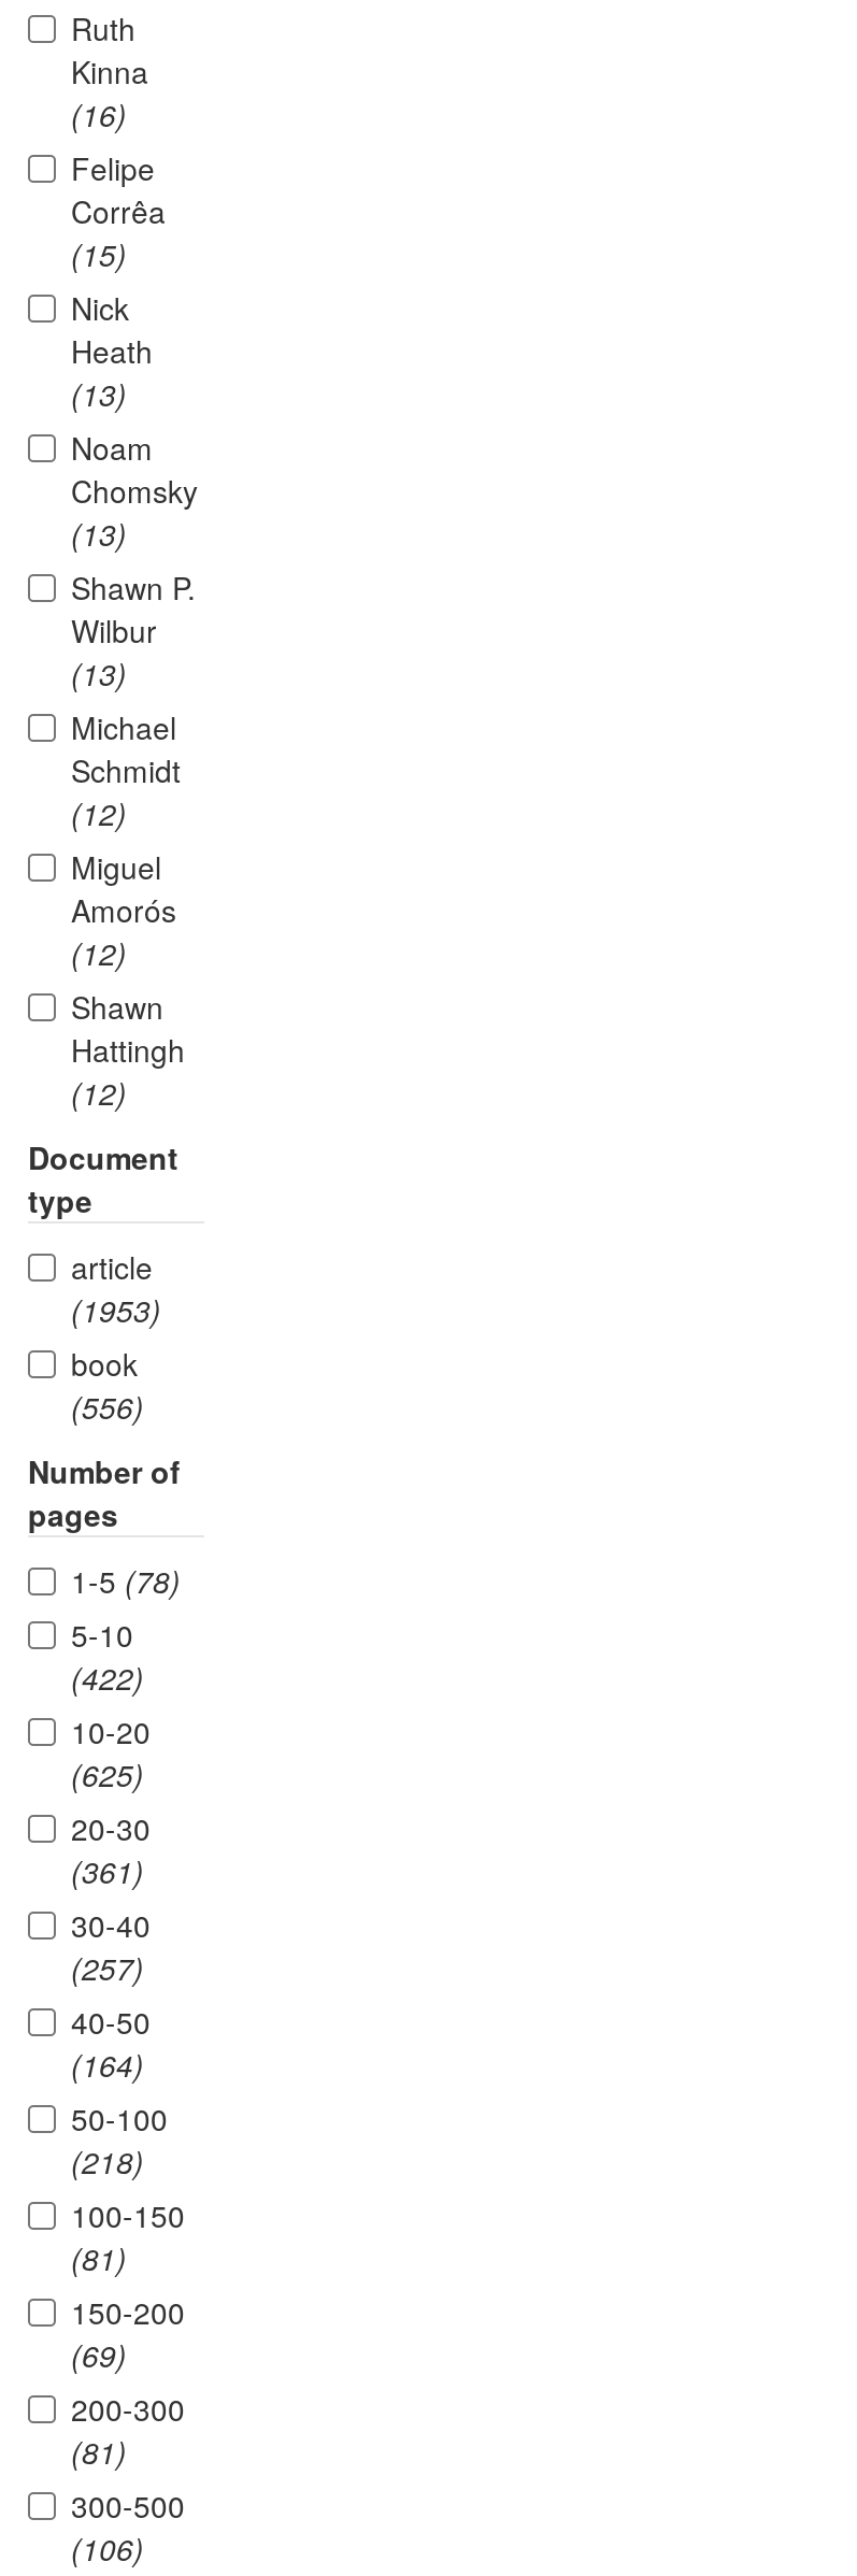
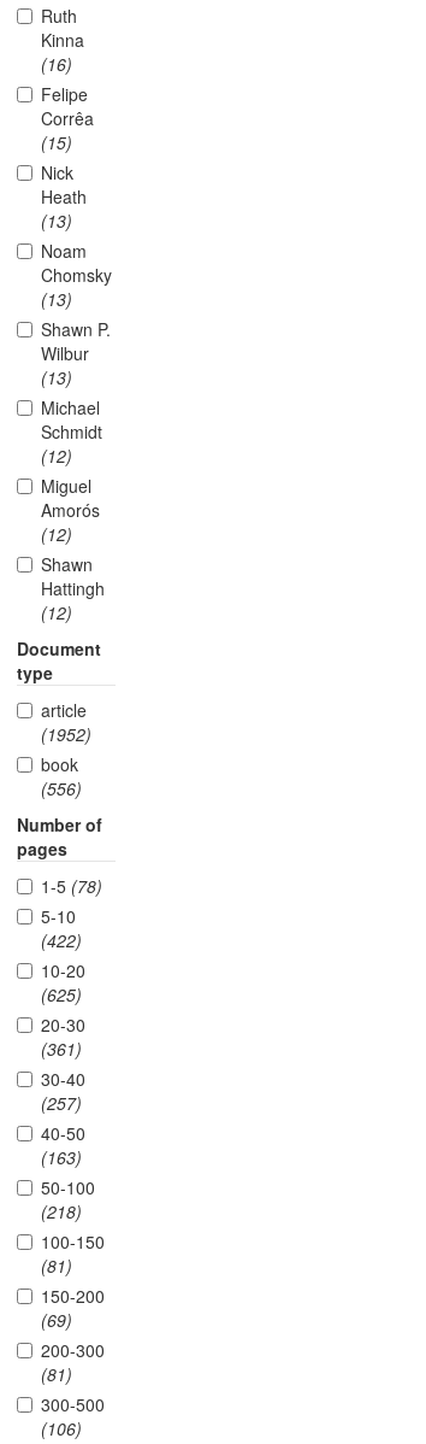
[71,1288,161,1331] (1953) -> [41,722,91,746] (1952)
[71,2043,144,2086] (164) -> [41,1145,82,1169] (163)

